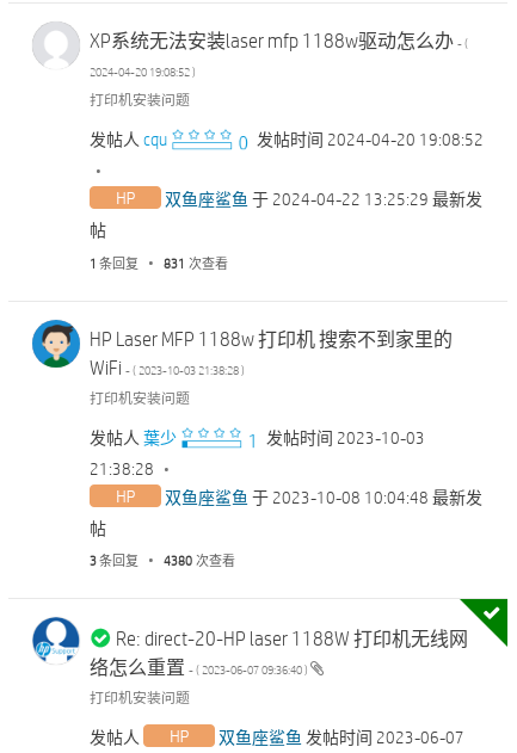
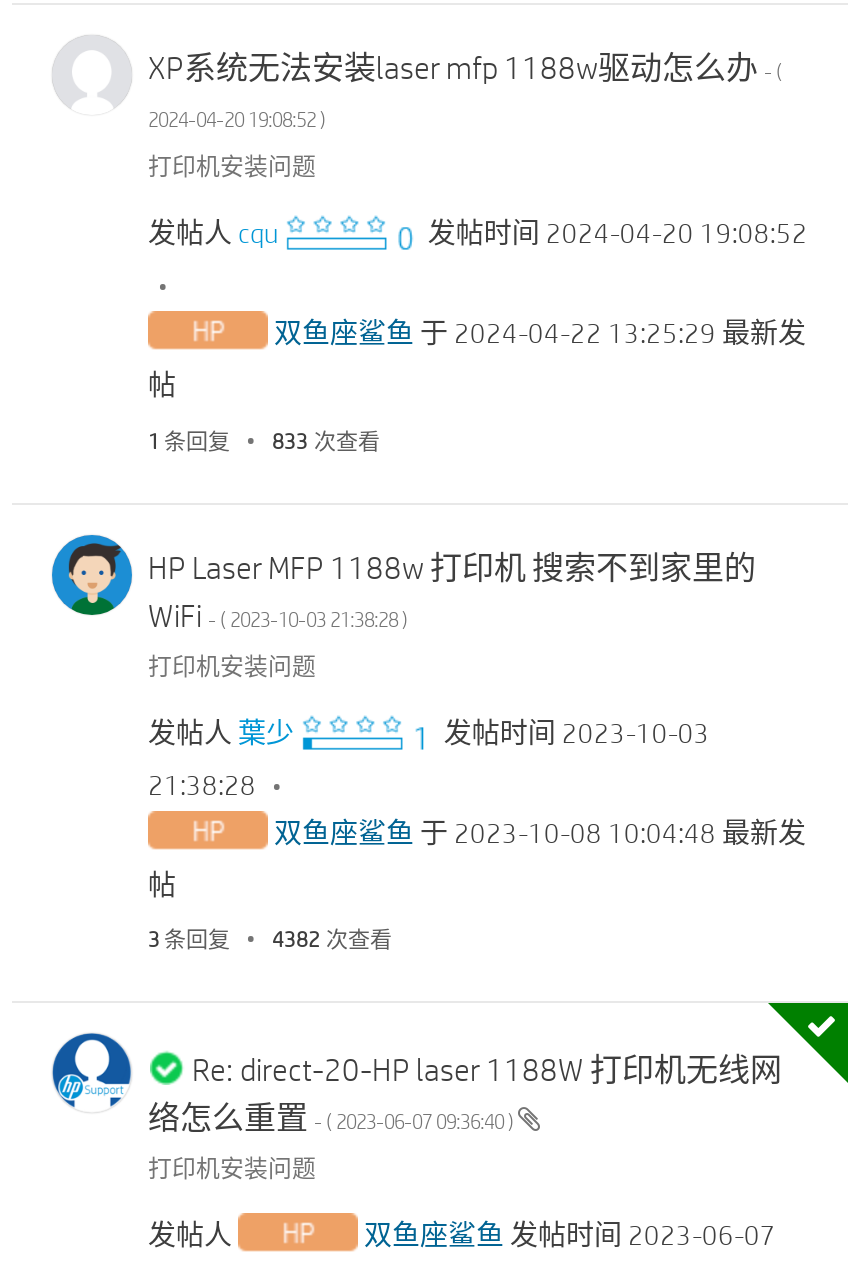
[90,254,228,272] 1条回复 831 次查看 -> [148,425,380,455] 1条回复 833 次查看
[90,552,235,570] 3条回复 4380 次查看 -> [148,924,392,954] 3条回复 4382 次查看

